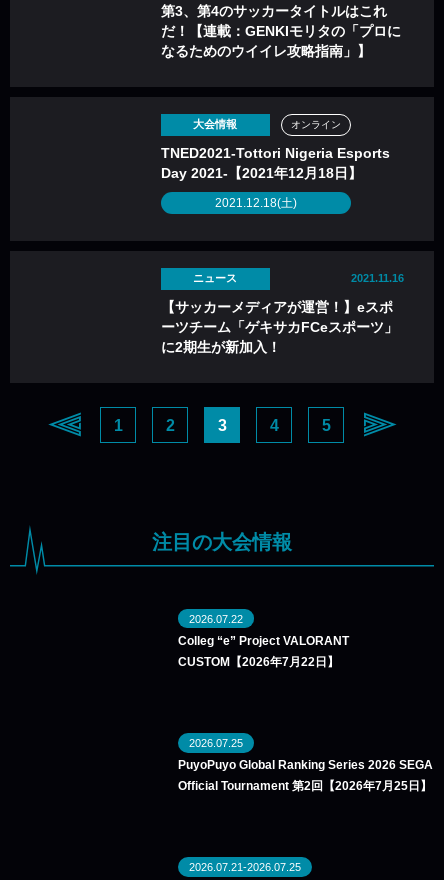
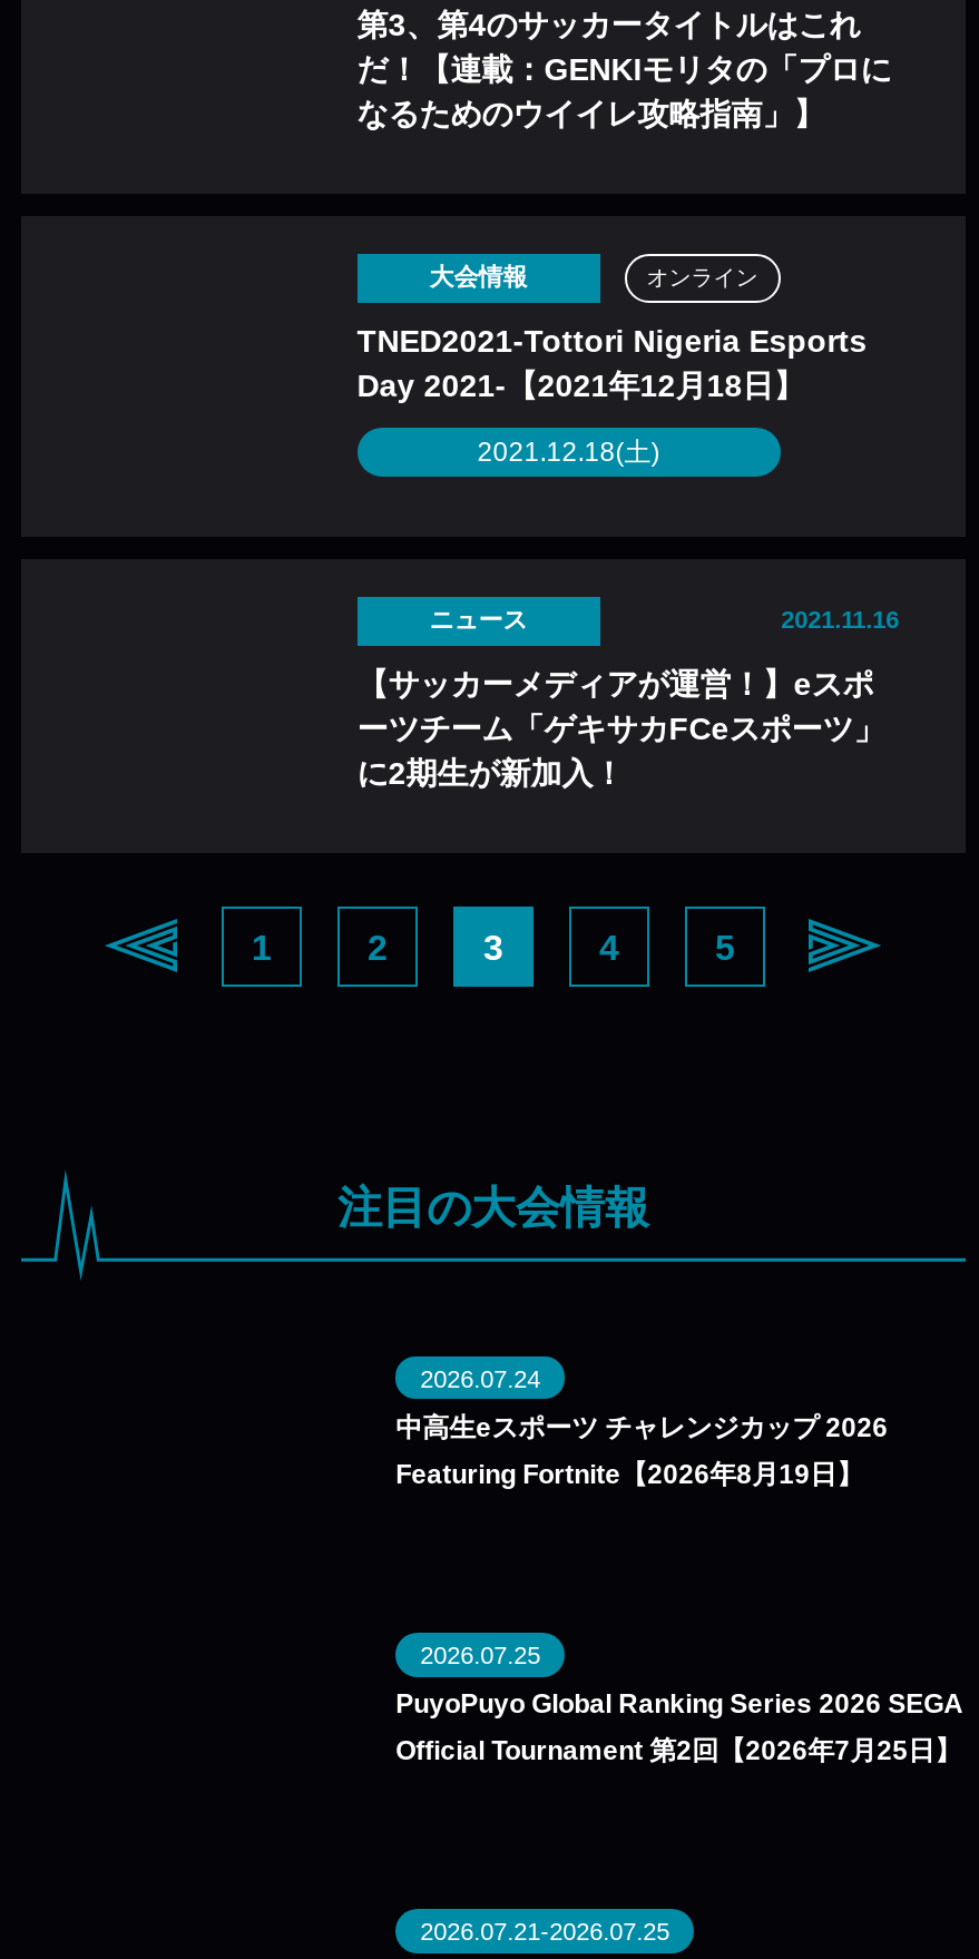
[189,612,243,624] 2026.07.22 -> [420,1364,540,1391] 2026.07.24
[178,634,349,648] Colleg “e” Project VALORANT -> [396,1412,888,1443] 中高生eスポーツ チャレンジカップ 2026
[178,655,339,669] CUSTOM【2026年7月22日】 -> [396,1459,863,1490] Featuring Fortnite【2026年8月19日】

